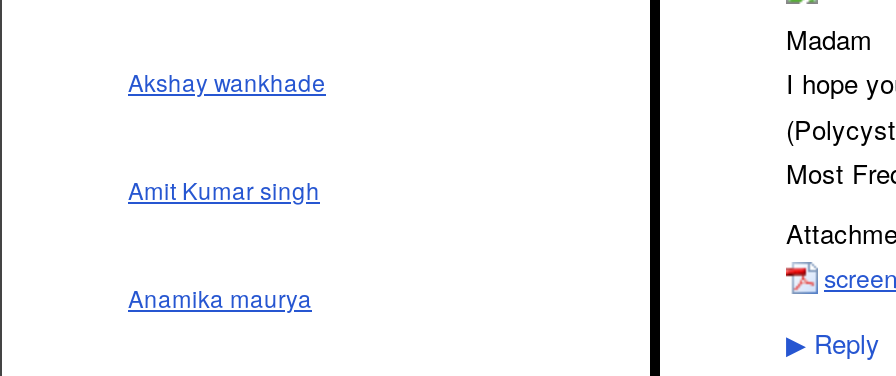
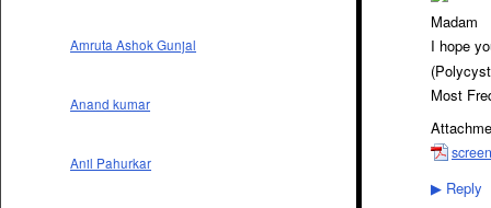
[128,66,326,98] Akshay wankhade -> [70,36,196,54] Amruta Ashok Gunjal
[128,174,320,206] Amit Kumar singh -> [70,95,150,113] Anand kumar
[128,282,312,314] Anamika maurya -> [70,154,151,172] Anil Pahurkar

